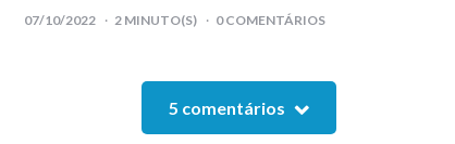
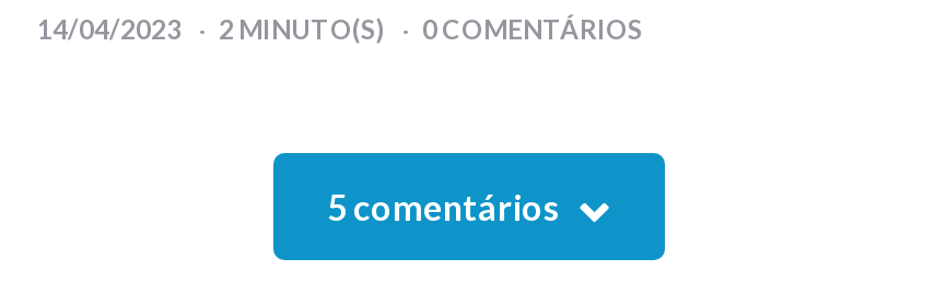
[24,12,325,28] 07/10/2022 2 MINUTO(S) 0 COMENTÁRIOS -> [37,14,643,47] 14/04/2023 2 MINUTO(S) 0 COMENTÁRIOS

